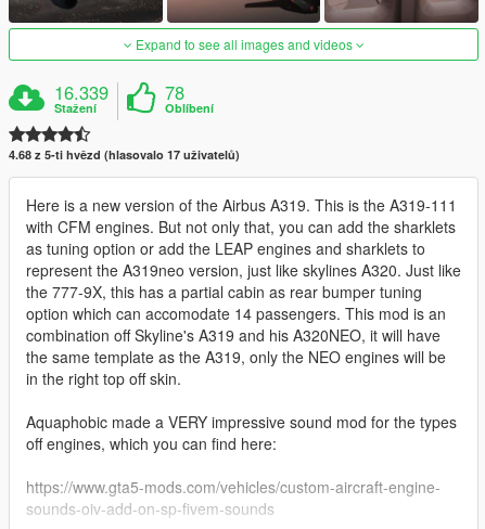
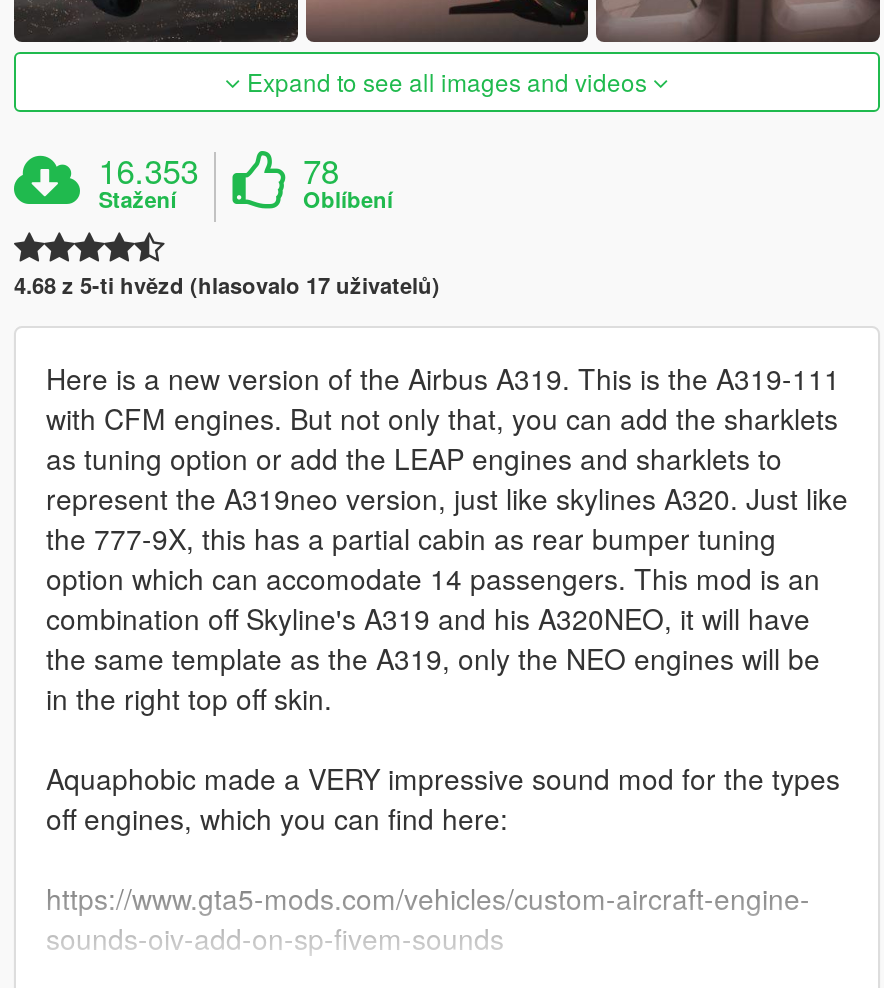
[54,79,109,105] 16.339 -> [98,145,198,193] 16.353

